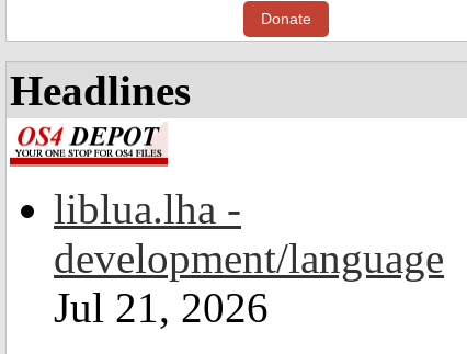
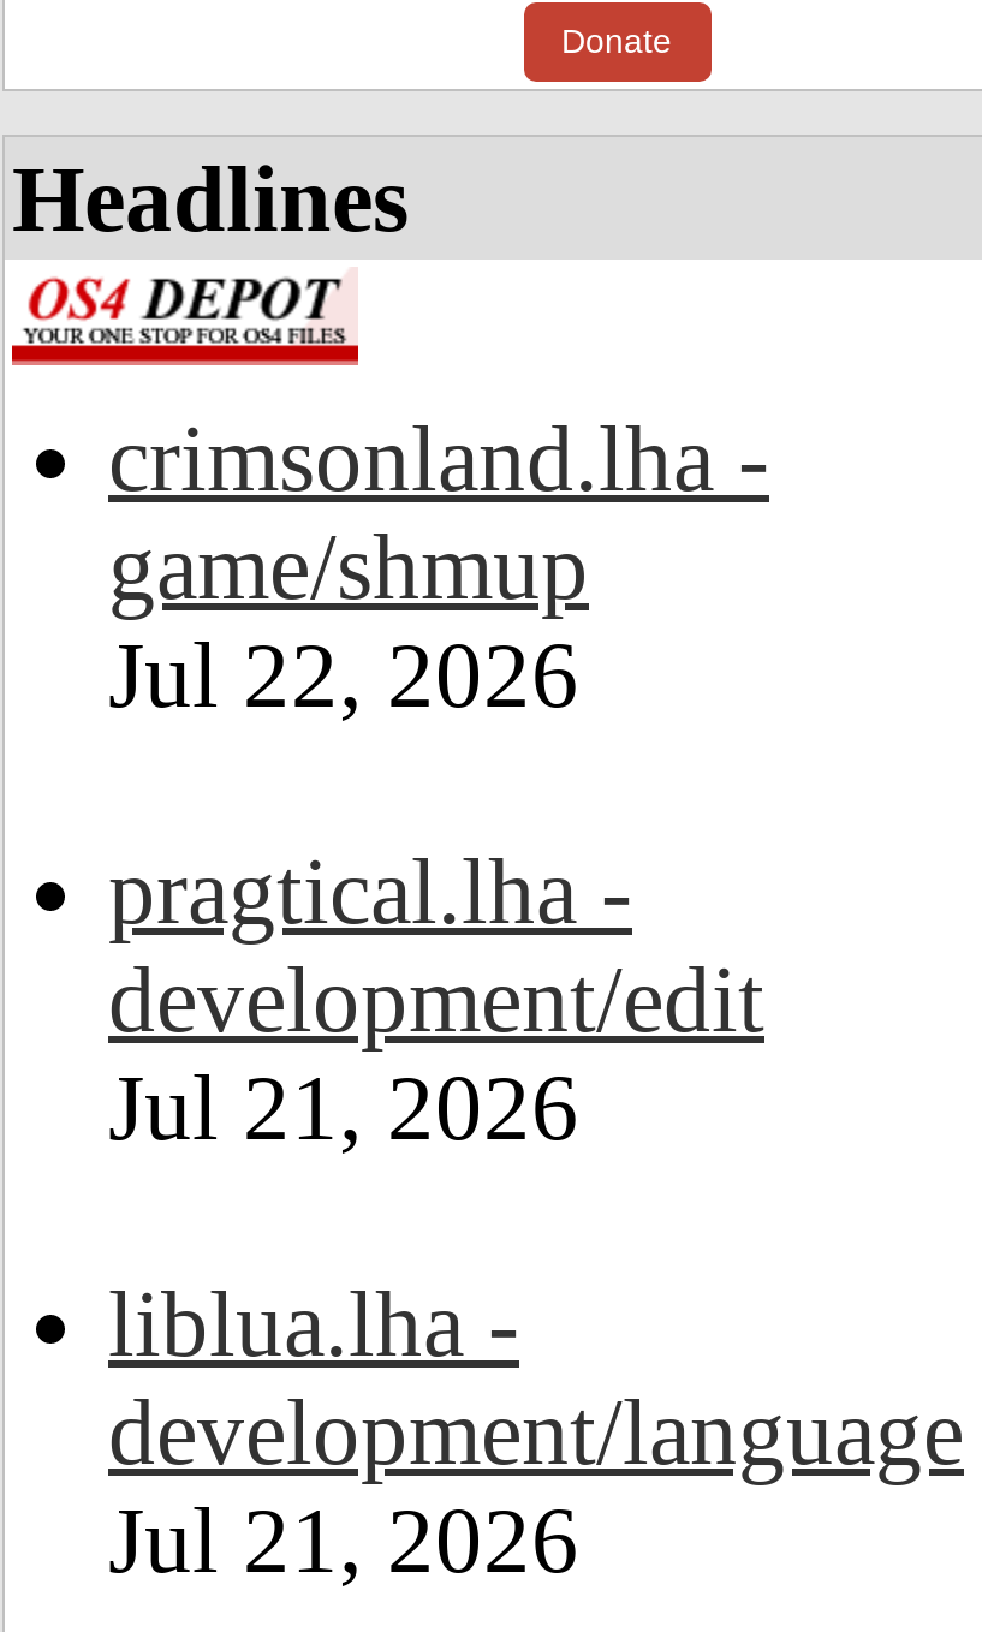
none -> [108,406,769,1159] crimsonland.lha - | game/shmup | Jul 22, 2026 | pragtical.lha - | development/edit | Jul 21, 2026

